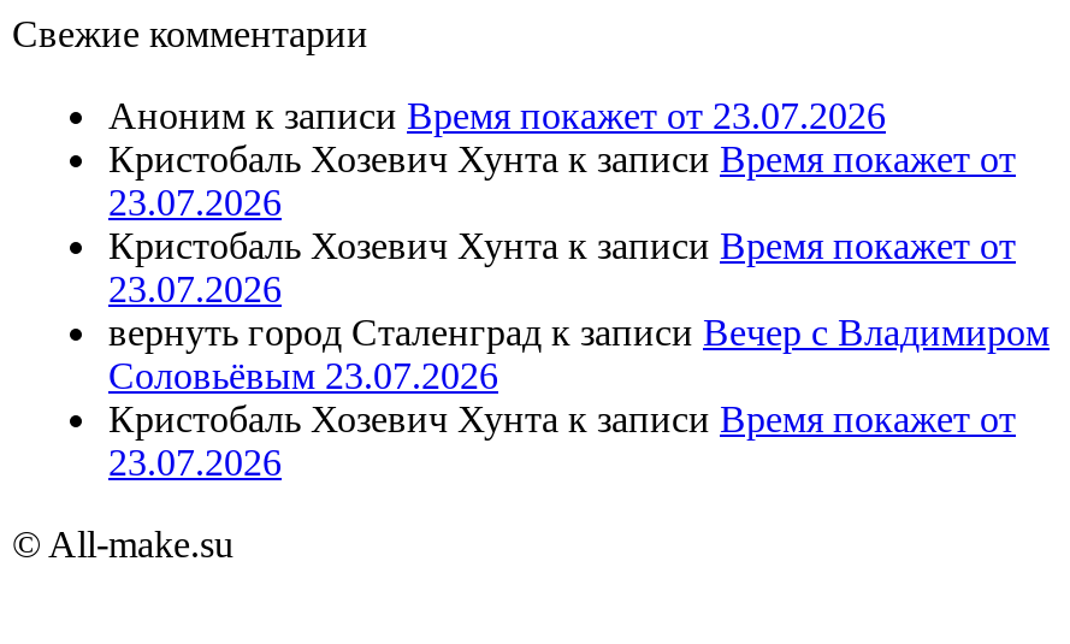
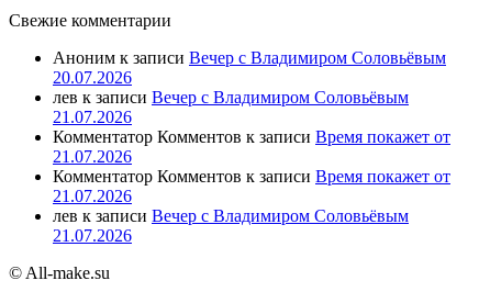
[108,95,1050,483] Аноним к записи Время покажет от 23.07.2026 | Кристобаль Хозевич Хунта к записи Время покажет от | 23.07.2026 | Кристобаль Хозевич Хунта к записи Время покажет от | 23.07.2026 | вернуть город Сталенград к записи Вечер с Владимиром | Соловьёвым 23.07.2026 | Кристобаль Хозевич Хунта к записи Время покажет от | 23.07.2026 -> [53,48,450,245] Аноним к записи Вечер с Владимиром Соловьёвым | 20.07.2026 | лев к записи Вечер с Владимиром Соловьёвым | 21.07.2026 | Комментатор Комментов к записи Время покажет от | 21.07.2026 | Комментатор Комментов к записи Время покажет от | 21.07.2026 | лев к записи Вечер с Владимиром Соловьёвым | 21.07.2026

